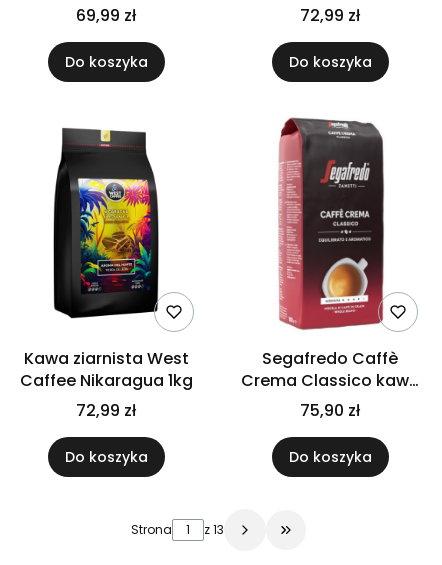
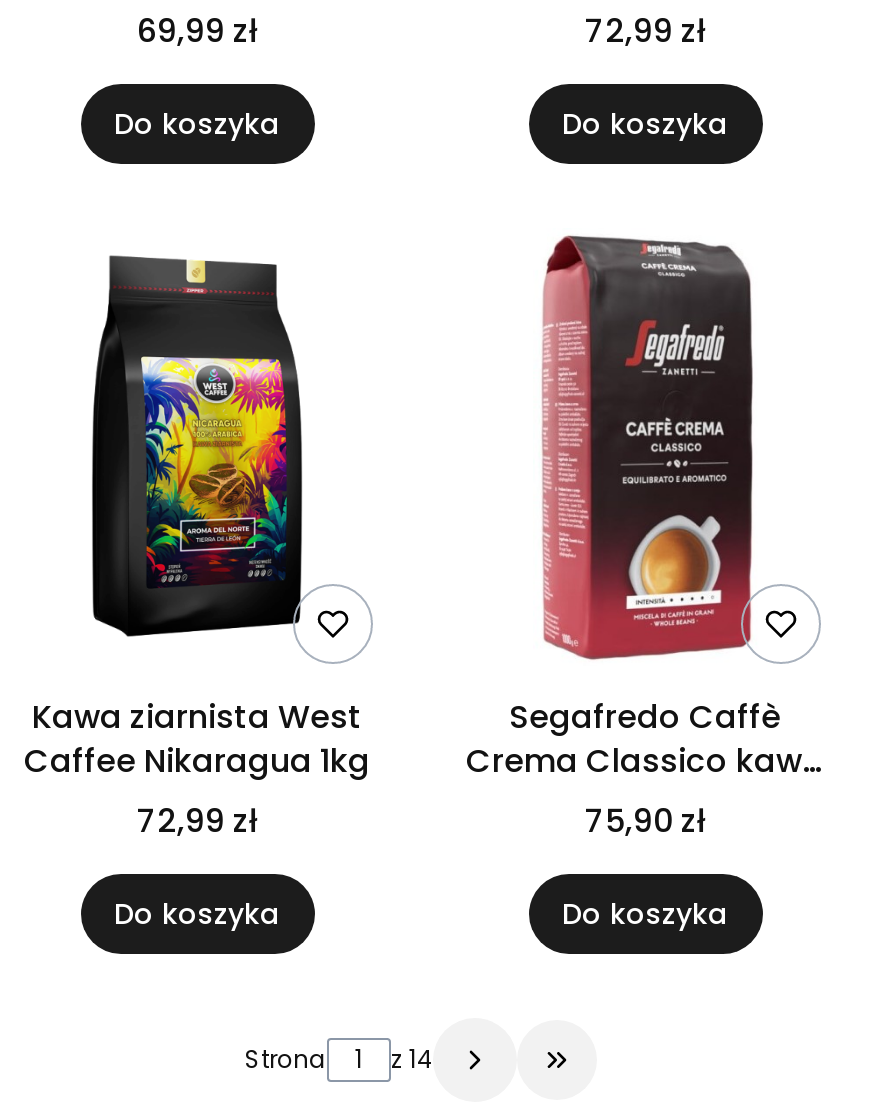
[130,521,223,538] Strona z 13 -> [245,1042,433,1076] Strona z 14

